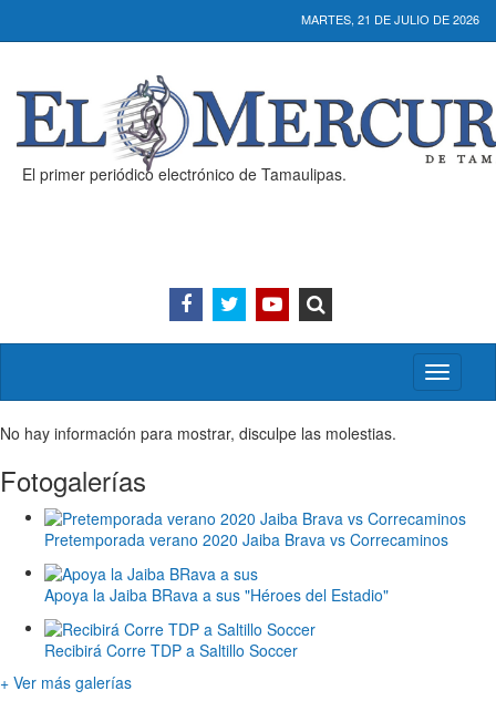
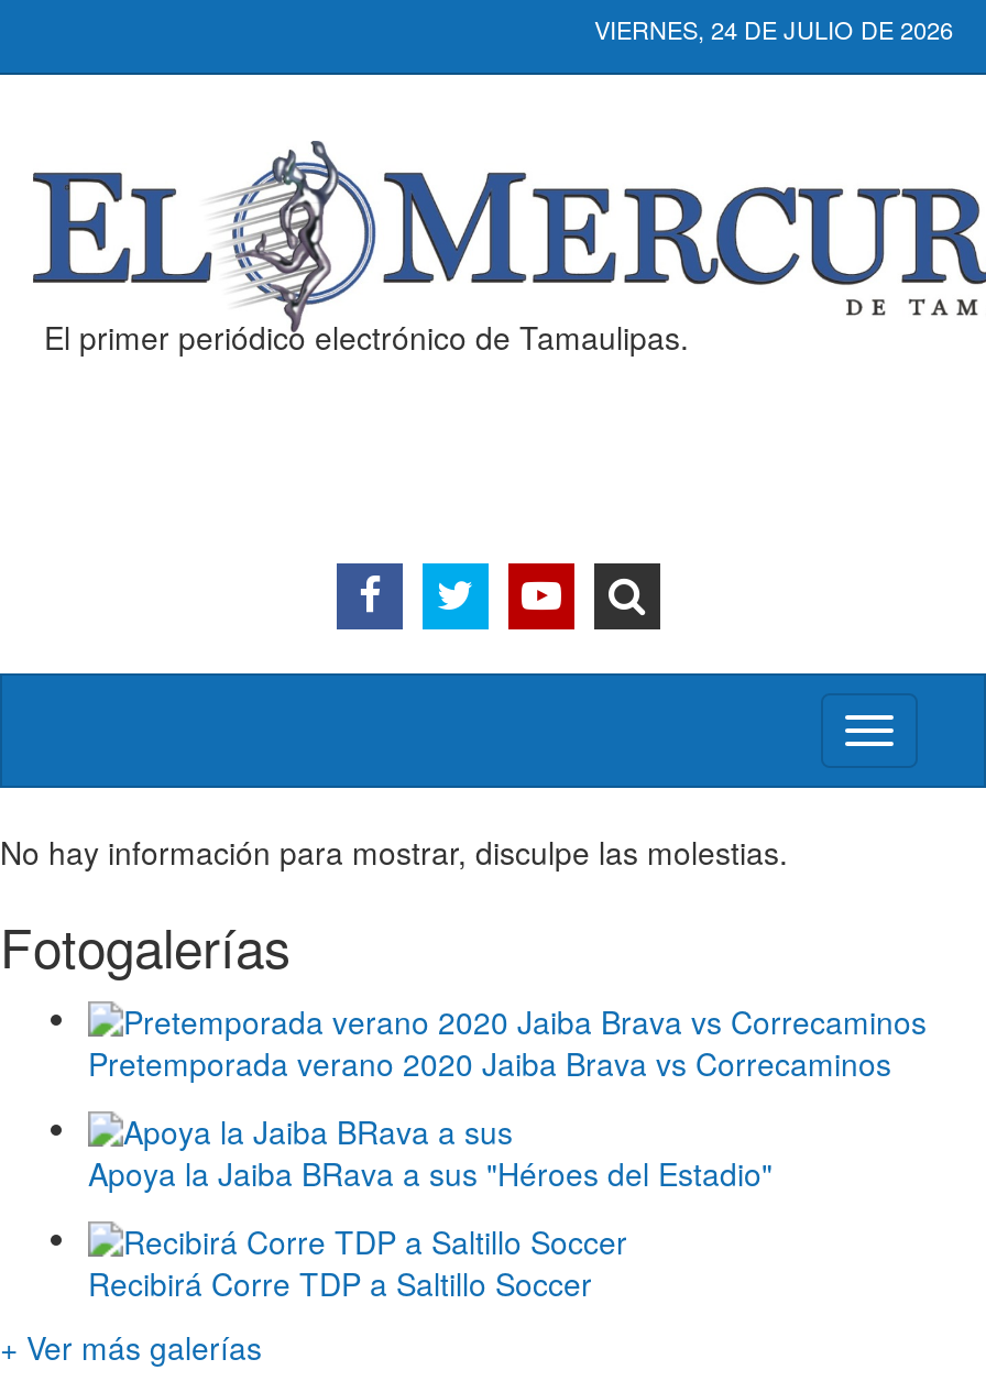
[301,10,479,28] MARTES, 21 DE JULIO DE 2026 -> [594,11,953,46] VIERNES, 24 DE JULIO DE 2026

